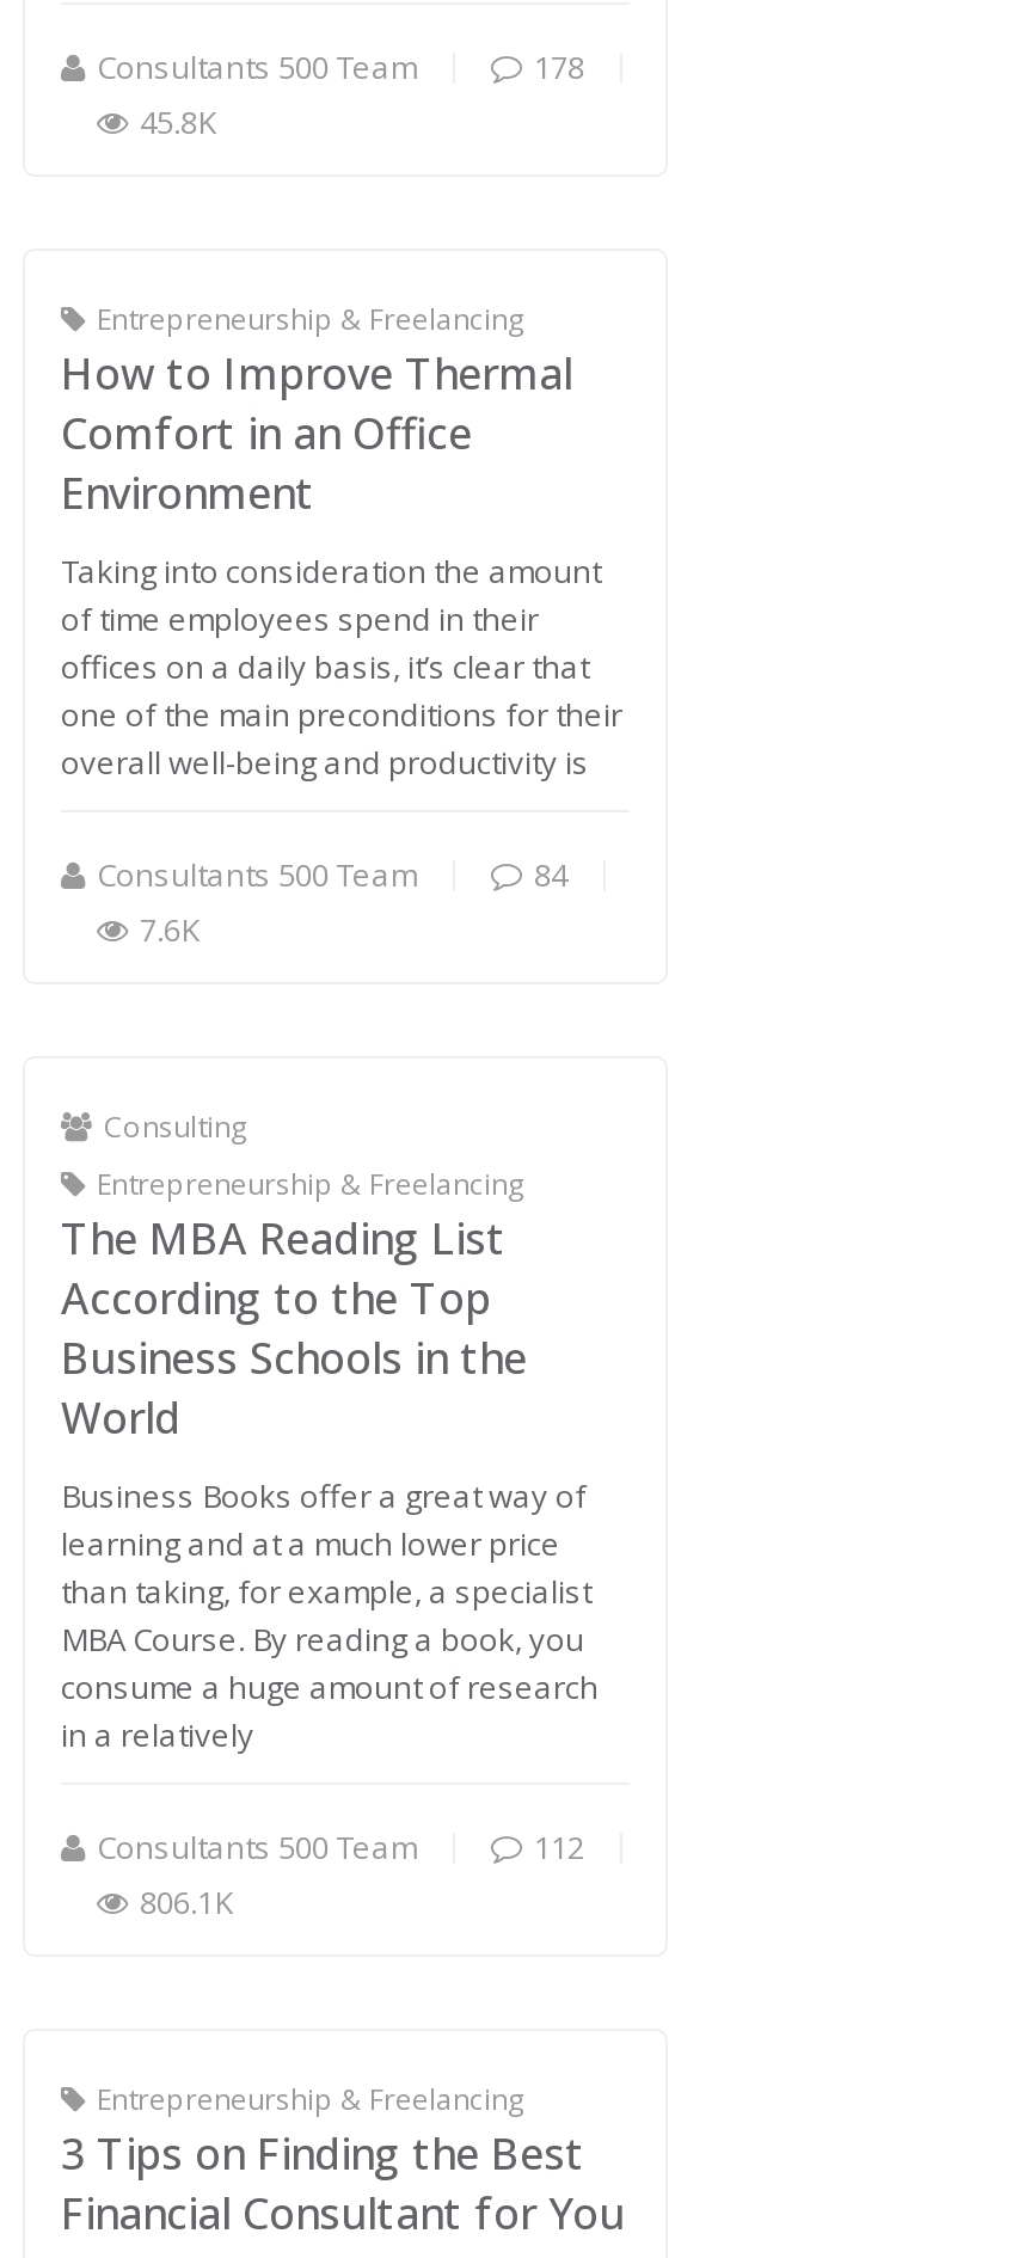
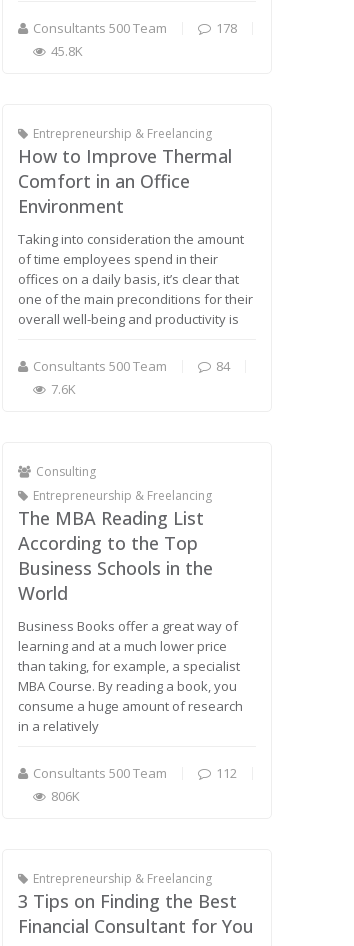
[140,1880,233,1923] 806.1K -> [51,787,80,805] 806K

